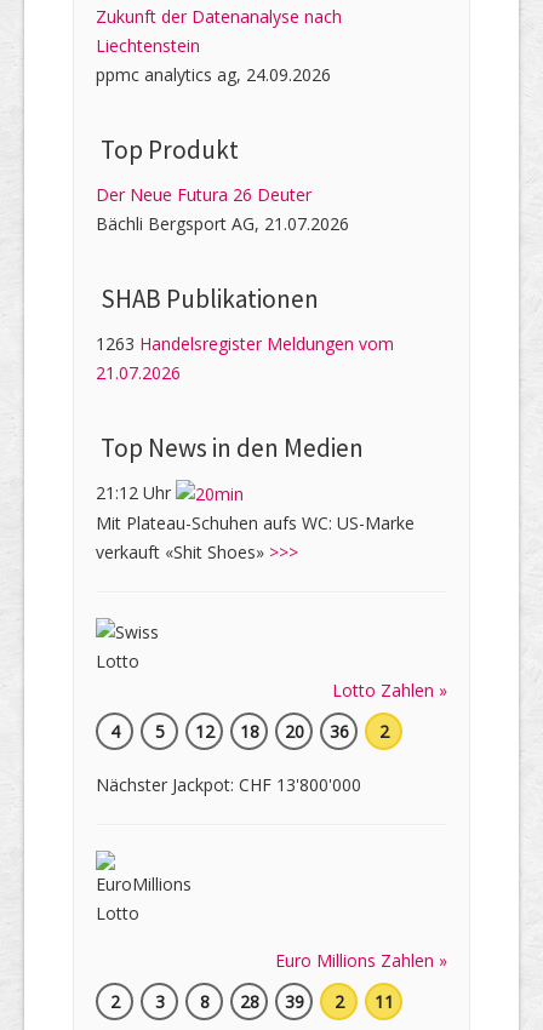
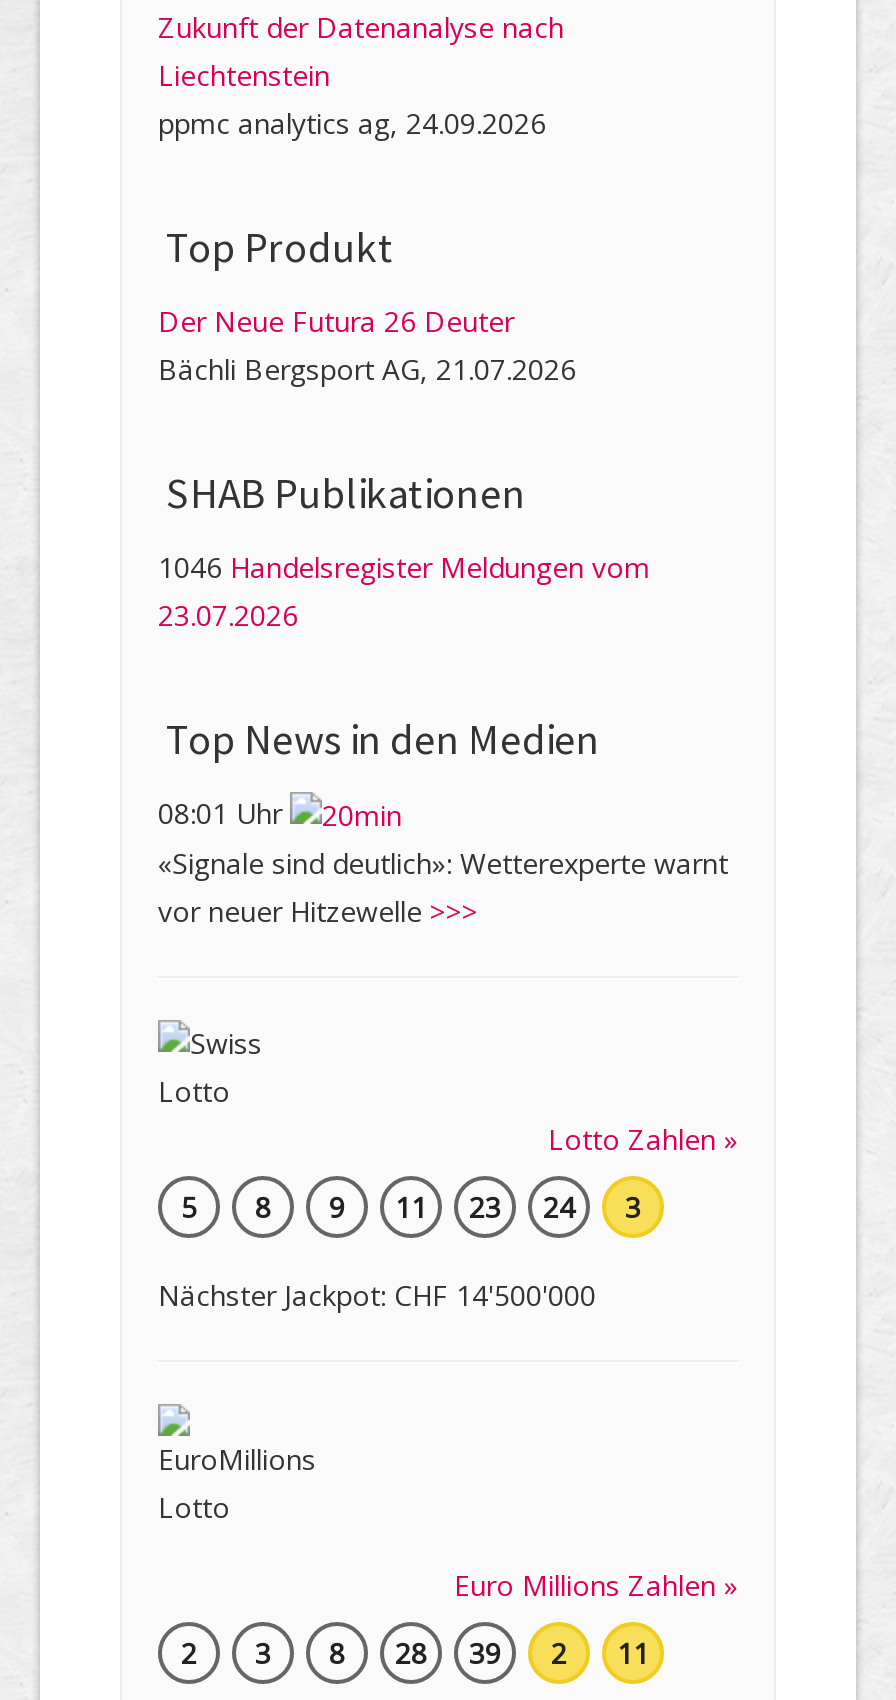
[96,332,394,355] 1263 Handelsregister Meldungen vom -> [158,548,650,586] 1046 Handelsregister Meldungen vom
[96,361,181,384] 21.07.2026 -> [158,596,298,634] 23.07.2026
[96,481,415,564] 21:12 Uhr | Mit Plateau-Schuhen aufs WC: US-Marke | verkauft «Shit Shoes» >>> -> [158,794,728,931] 08:01 Uhr | «Signale sind deutlich»: Wetterexperte warnt | vor neuer Hitzewelle >>>
[110,720,119,743] 4 -> none
[195,720,388,743] 12 | 18 | 20 | 36 | 2 -> [255,1189,641,1227] 8 | 9 | 11 | 23 | 24 | 3
[96,774,361,797] Nächster Jackpot: CHF 13'800'000 -> [158,1277,596,1315] Nächster Jackpot: CHF 14'500'000

